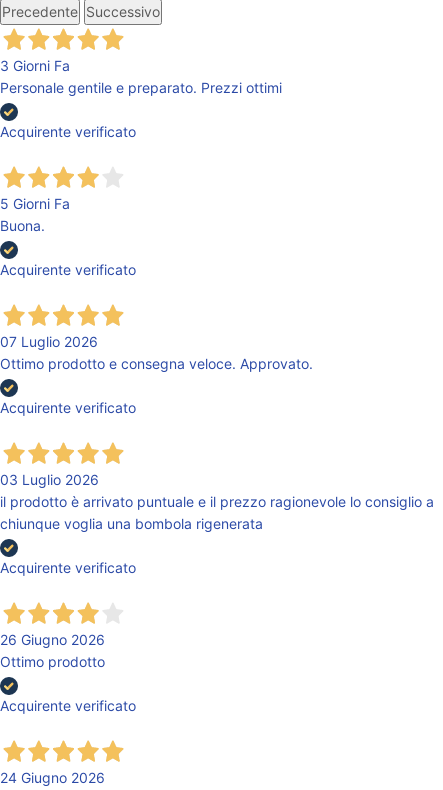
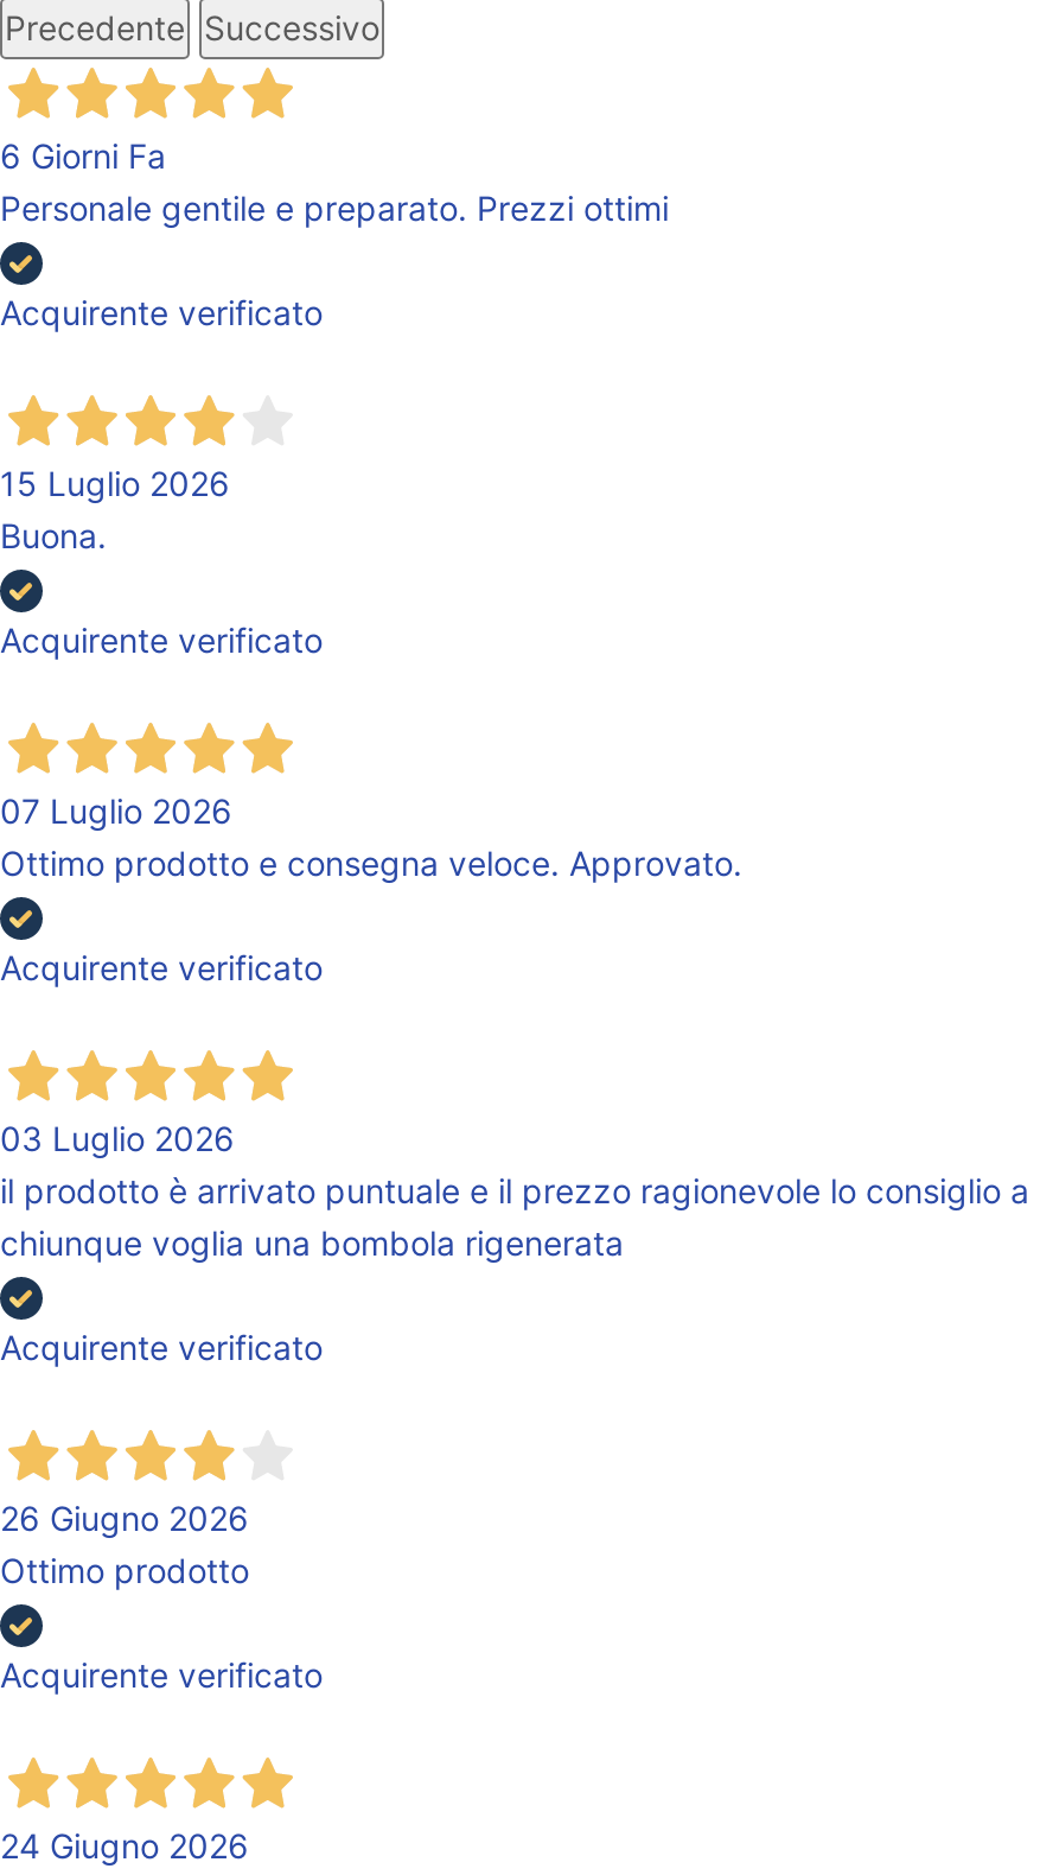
[0,57,70,74] 3 Giorni Fa -> [0,136,166,177] 6 Giorni Fa
[0,195,70,212] 5 Giorni Fa -> [0,464,230,504] 15 Luglio 2026

